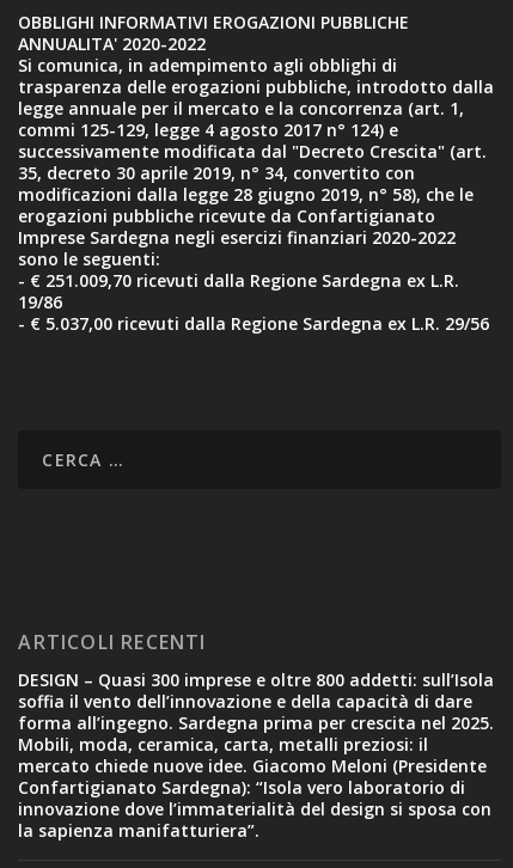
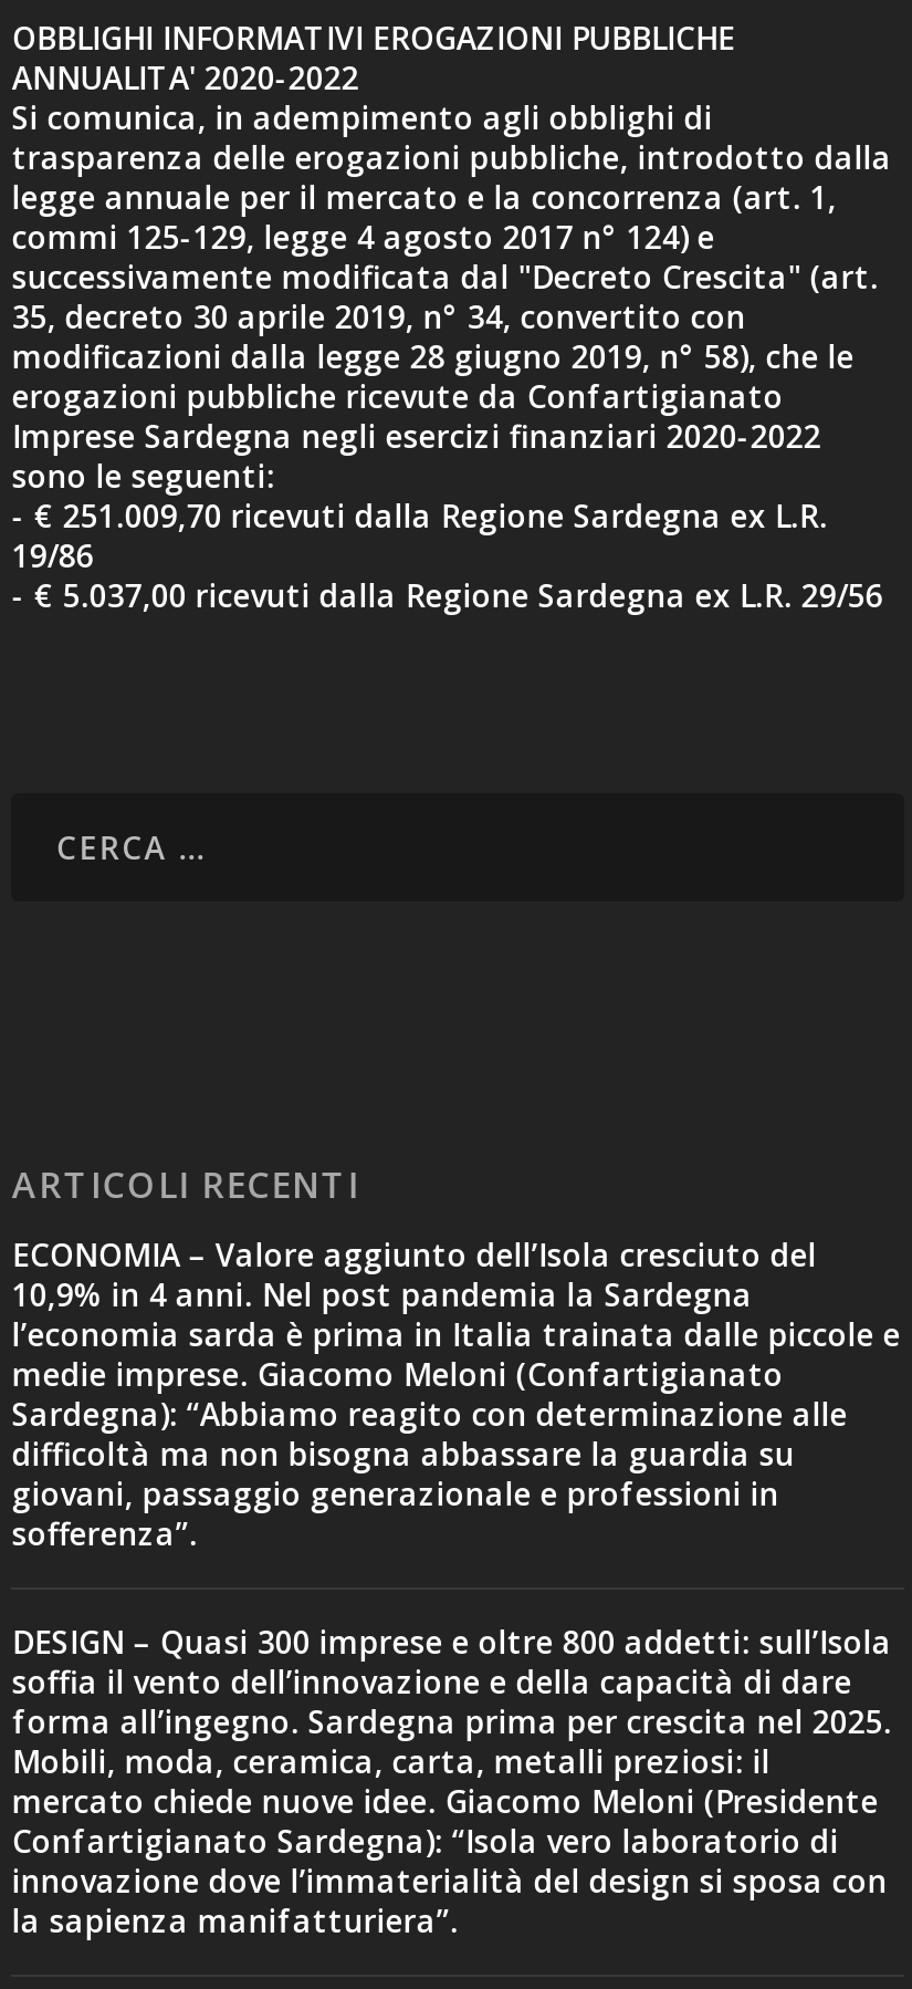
none -> [12,1234,901,1555] ECONOMIA – Valore aggiunto dell’Isola cresciuto del | 10,9% in 4 anni. Nel post pandemia la Sardegna | l’economia sarda è prima in Italia trainata dalle piccole e | medie imprese. Giacomo Meloni (Confartigianato | Sardegna): “Abbiamo reagito con determinazione alle | difficoltà ma non bisogna abbassare la guardia su | giovani, passaggio generazionale e professioni in | sofferenza”.

